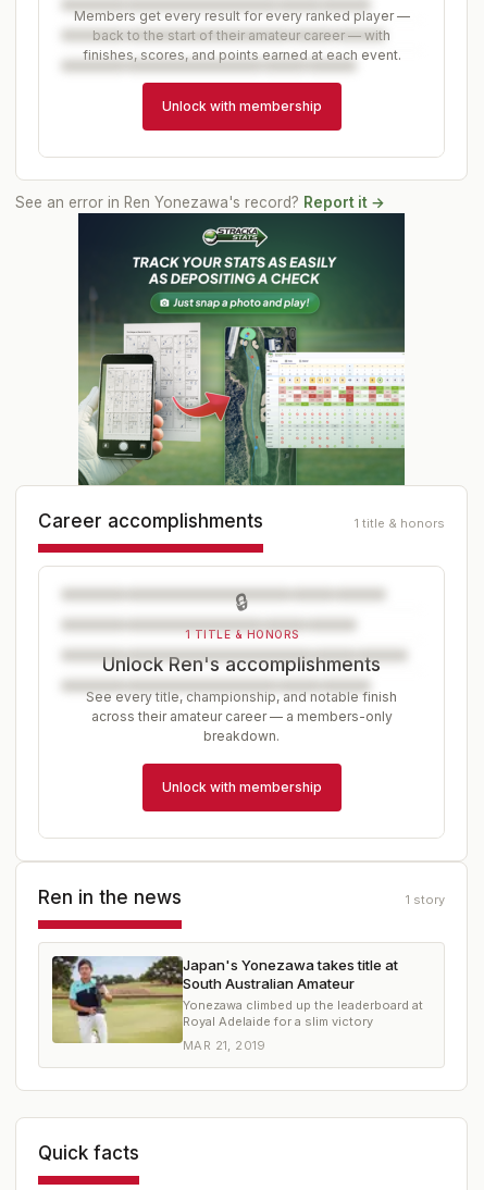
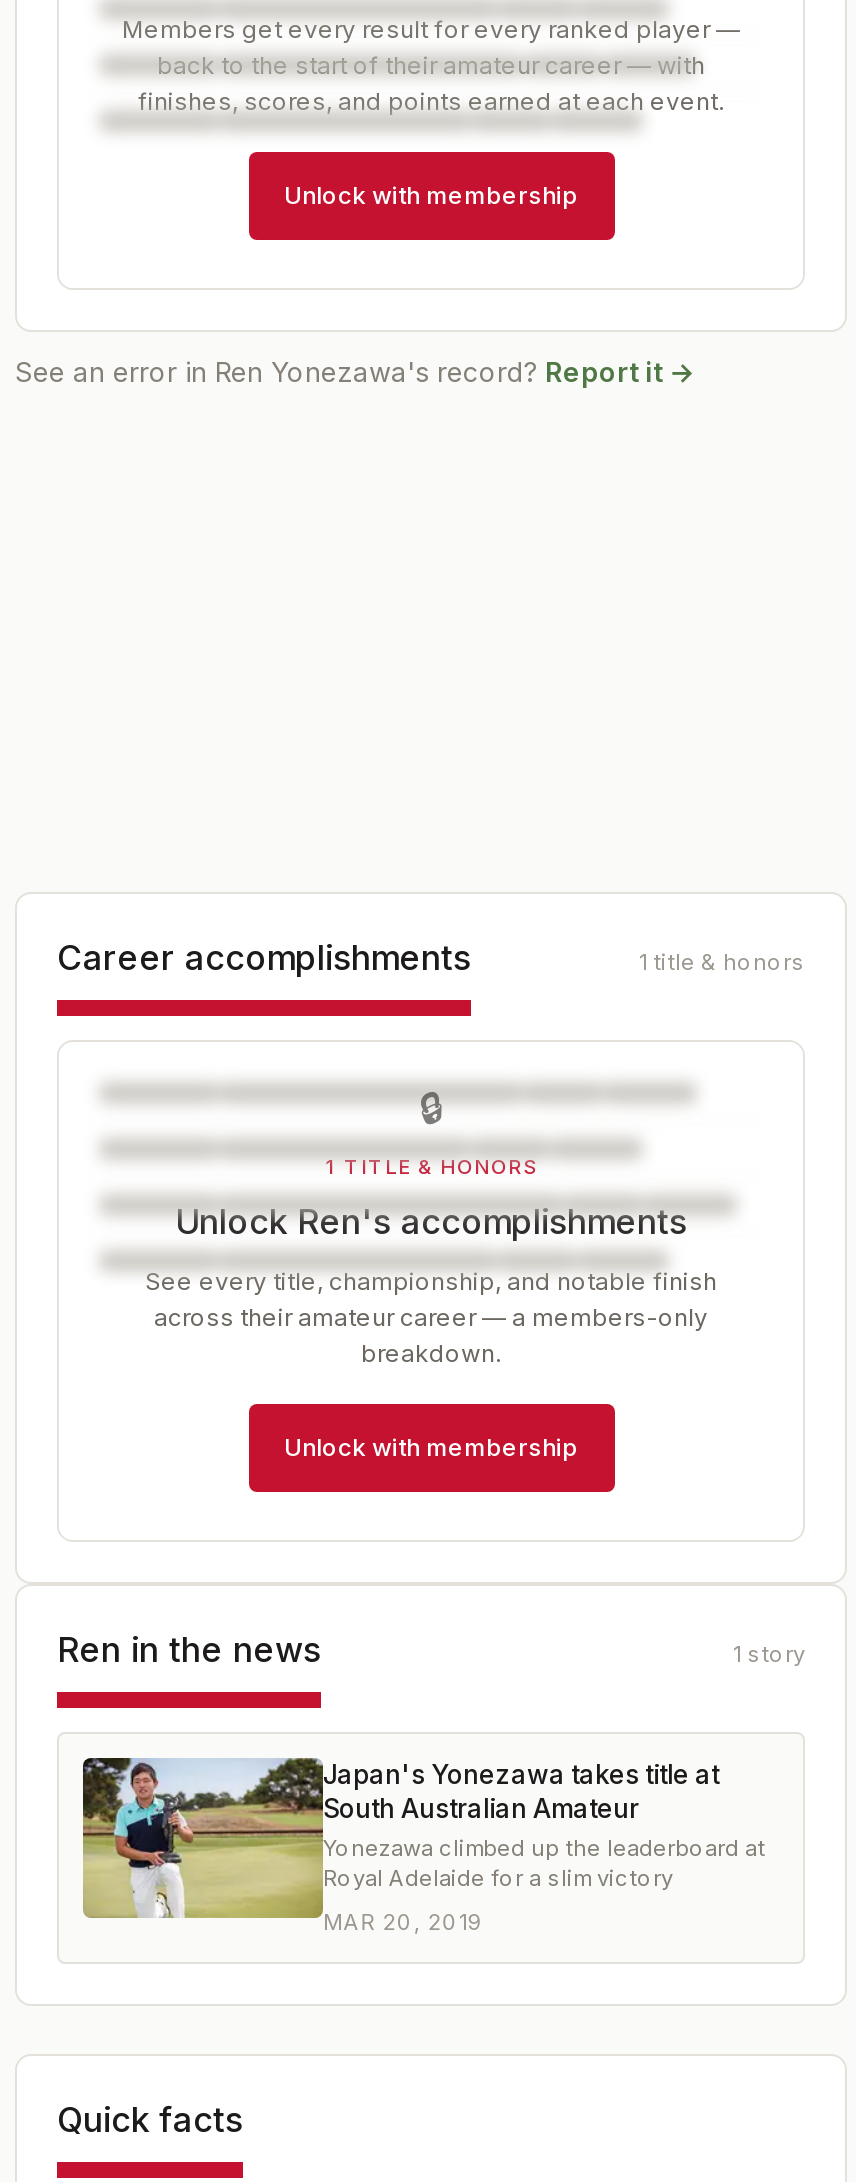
[77,212,406,486] [image] -> none
[183,1038,266,1053] MAR 21, 2019 -> [323,1908,485,1936] MAR 20, 2019

